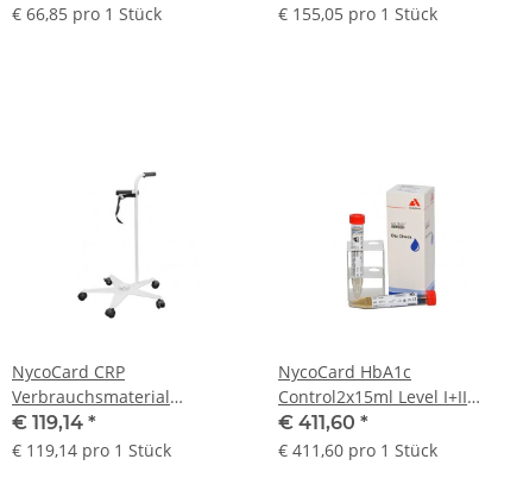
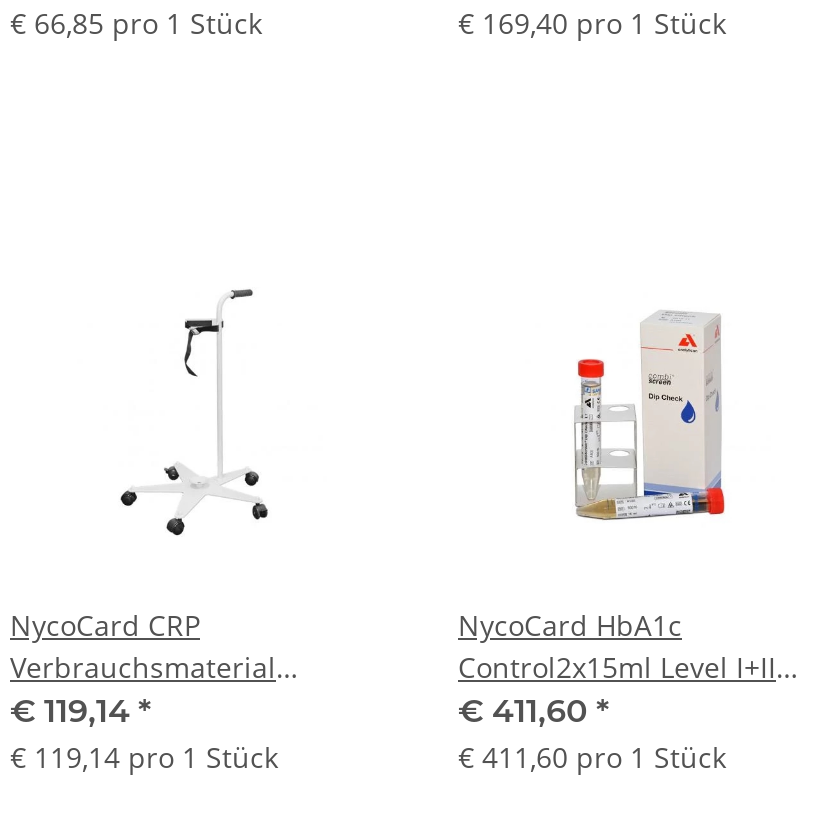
[278,2,437,25] € 155,05 pro 1 Stück -> [458,4,726,42] € 169,40 pro 1 Stück

